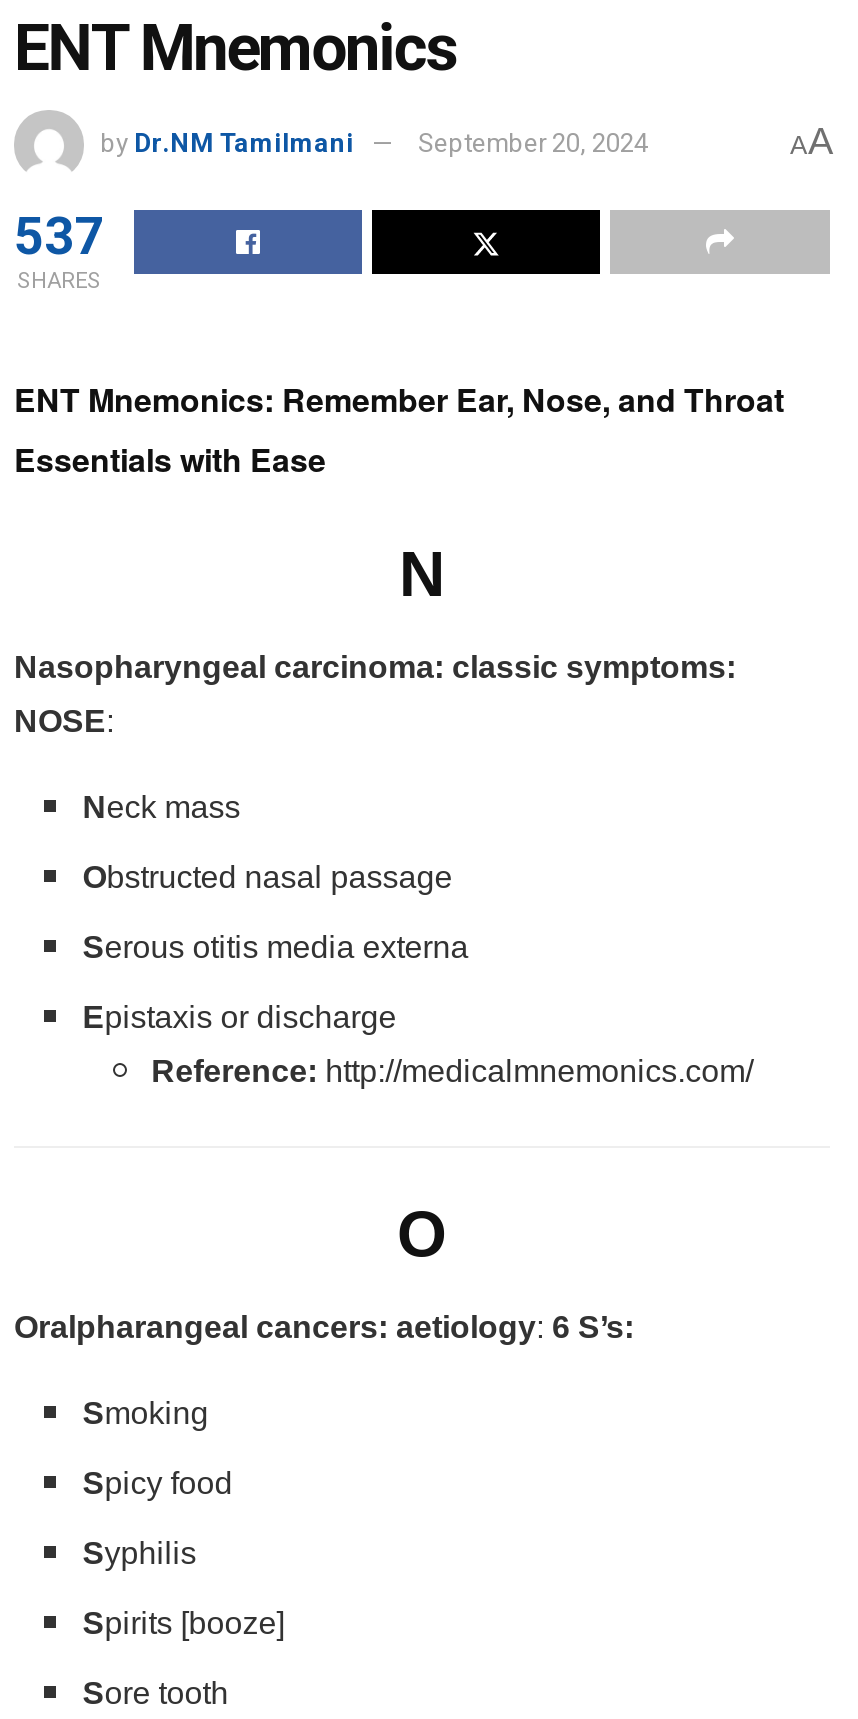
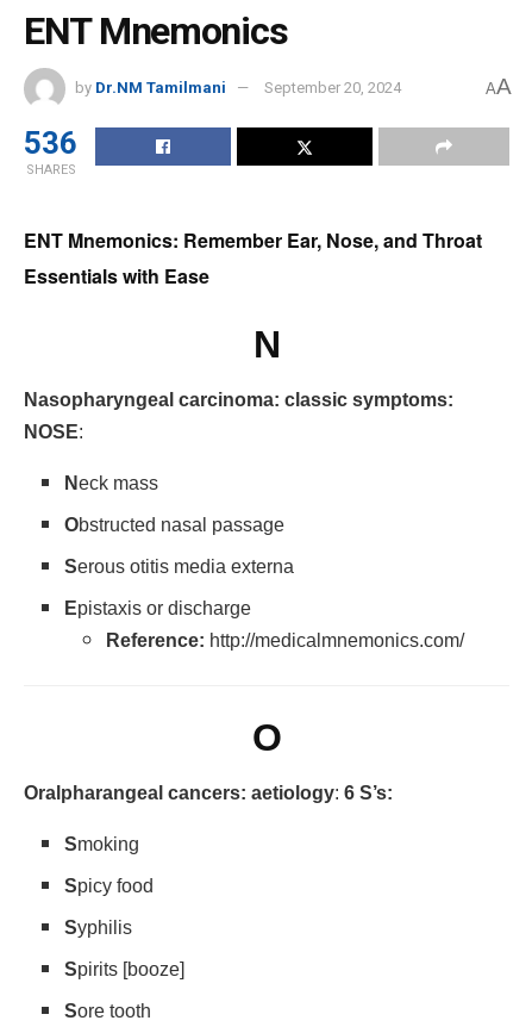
[14,205,104,265] 537 -> [24,125,77,160] 536

